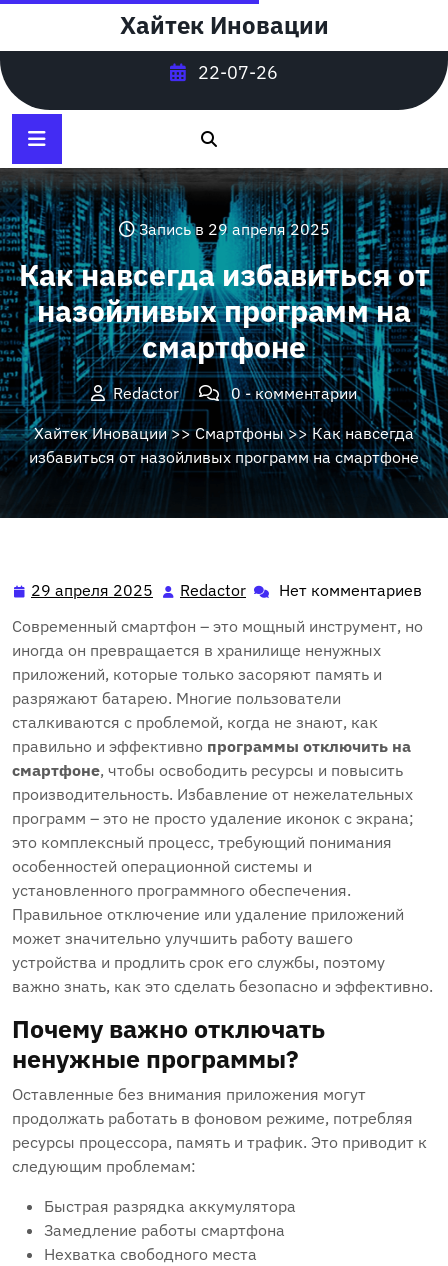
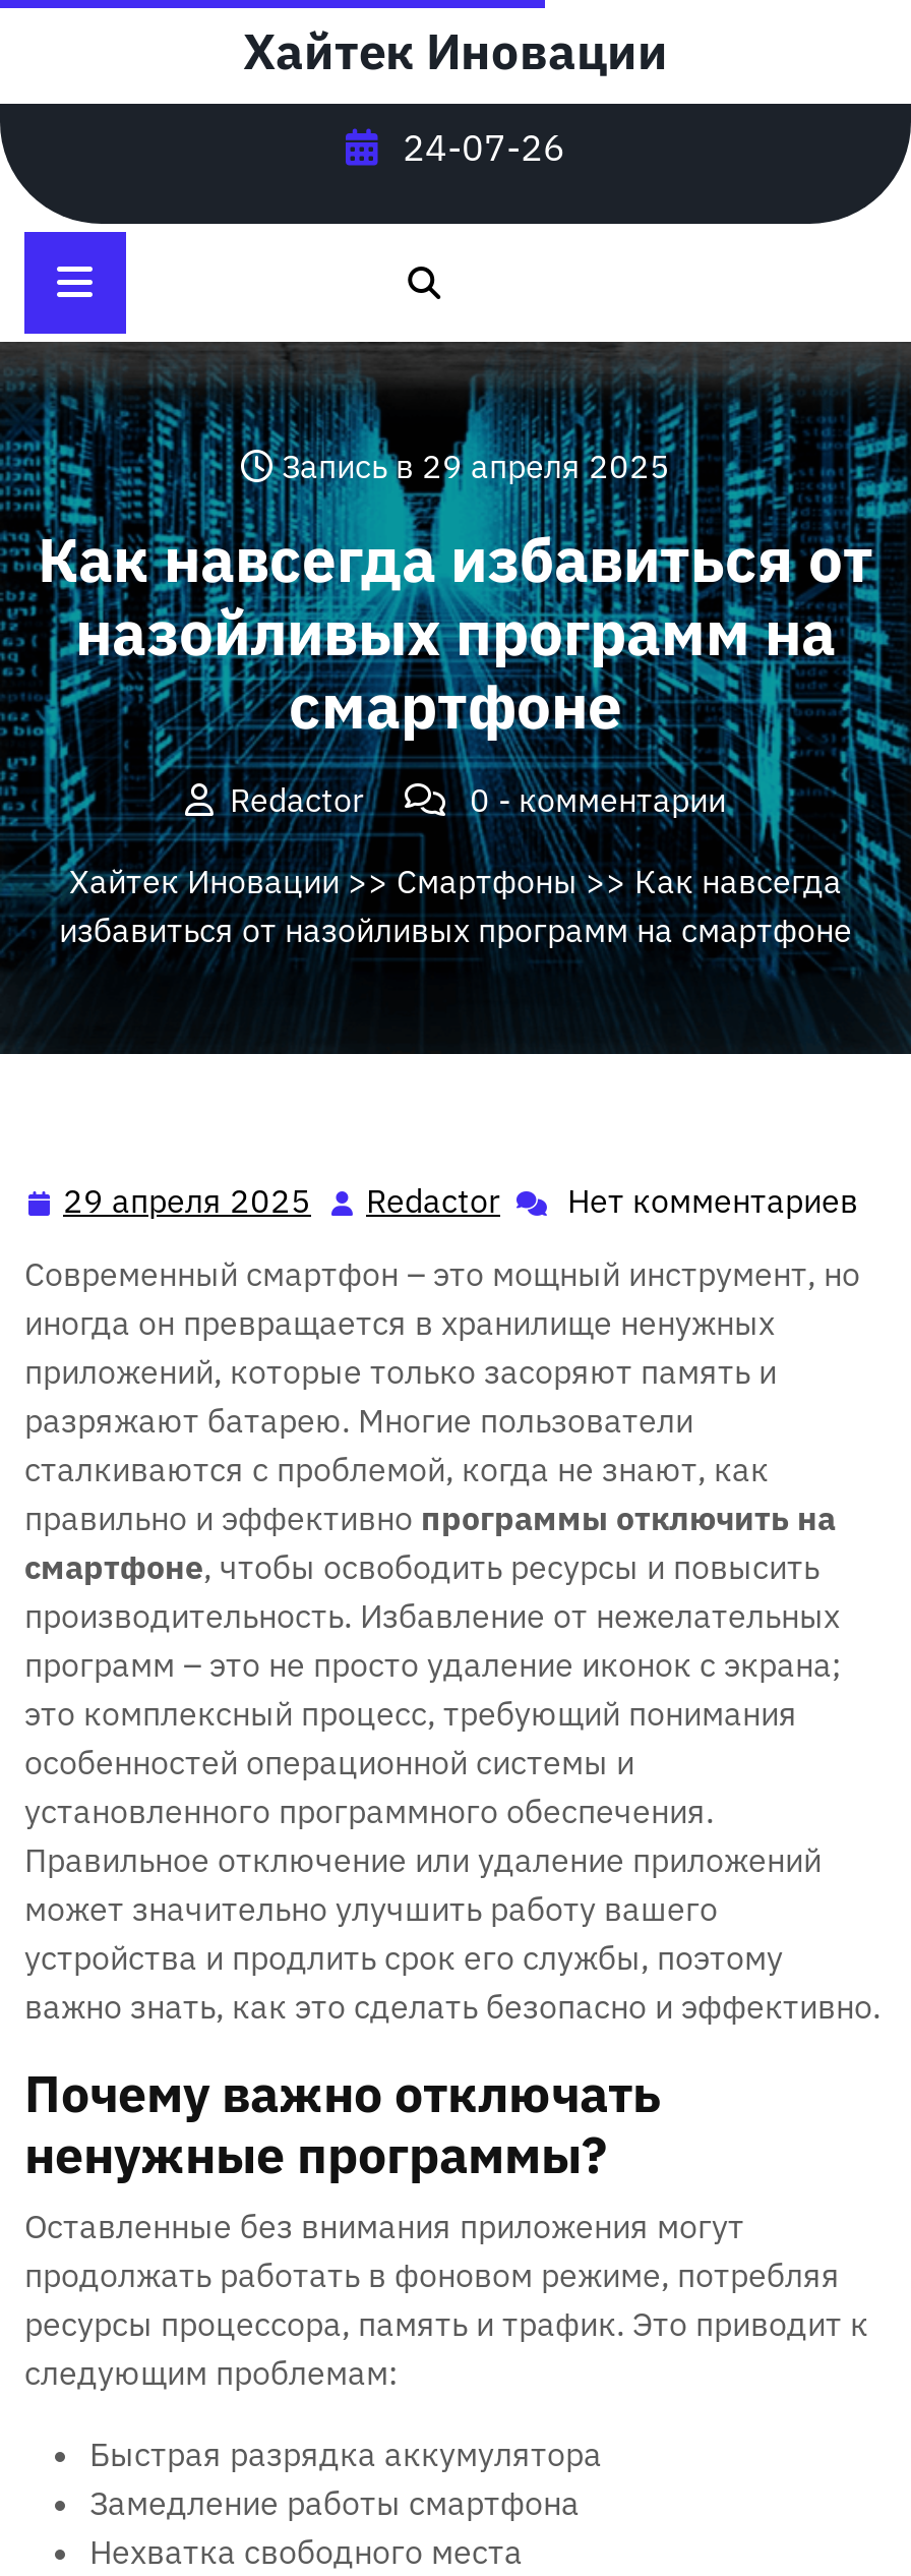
[198,61,278,84] 22-07-26 -> [403,124,565,171] 24-07-26

